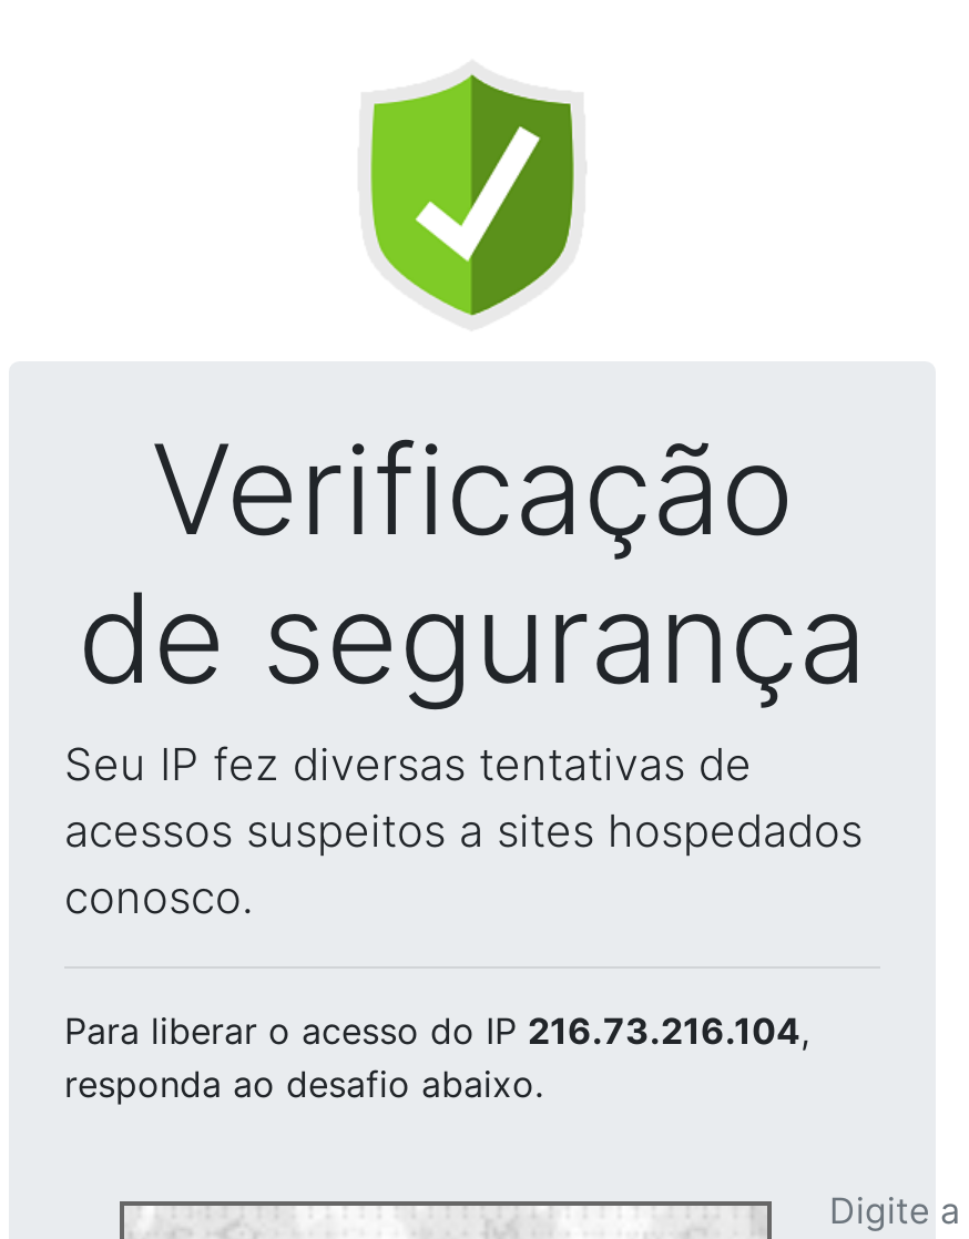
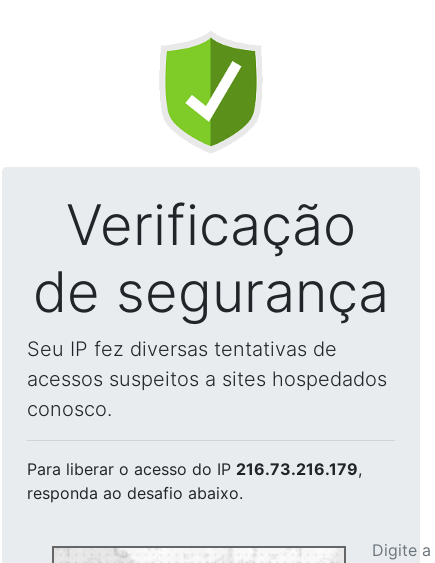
[64,1008,809,1053] Para liberar o acesso do IP 216.73.216.104, -> [27,459,362,479] Para liberar o acesso do IP 216.73.216.179,

